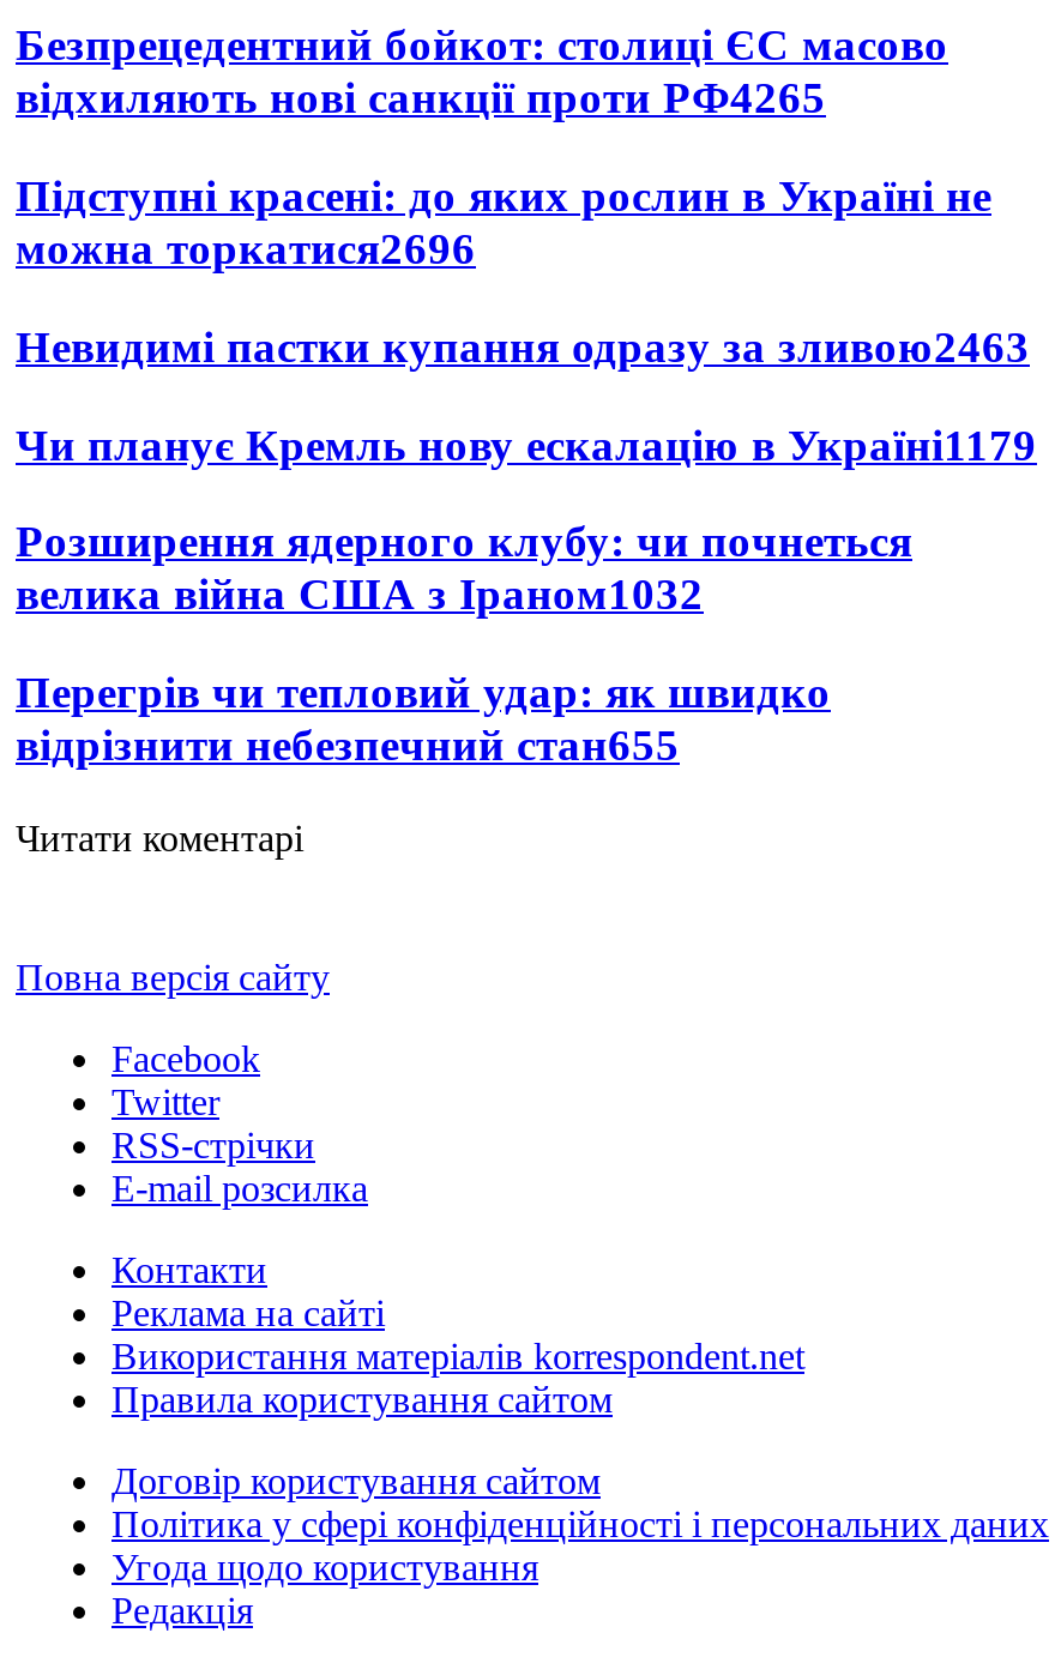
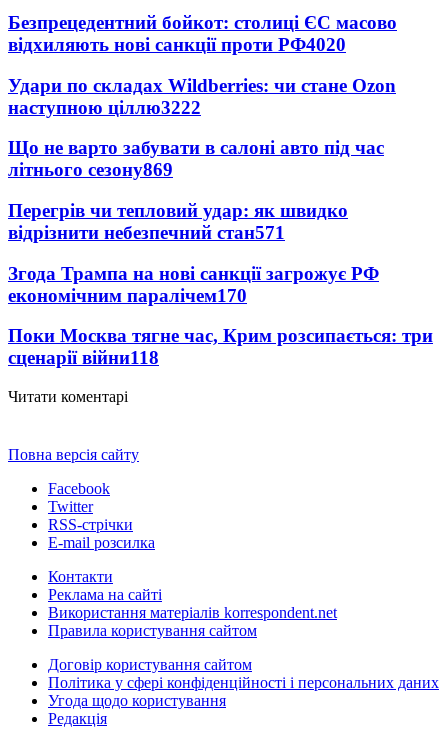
[16,73,1037,619] відхиляють нові санкції проти РФ4265 | Підступні красені: до яких рослин в Україні не | можна торкатися2696 | Невидимі пастки купання одразу за зливою2463 | Чи планує Кремль нову ескалацію в Україні1179 | Розширення ядерного клубу: чи почнеться | велика війна США з Іраном1032 -> [8,34,396,180] відхиляють нові санкції проти РФ4020 | Удари по складах Wildberries: чи стане Ozon | наступною ціллю3222 | Що не варто забувати в салоні авто під час | літнього сезону869
moved [16,666,831,717] -> [8,200,348,221]: Перегрів чи тепловий удар: як швидко
[16,719,680,770] відрізнити небезпечний стан655 -> [8,222,433,368] відрізнити небезпечний стан571 | Згода Трампа на нові санкції загрожує РФ | економічним паралічем170 | Поки Москва тягне час, Крим розсипається: три | сценарії війни118

